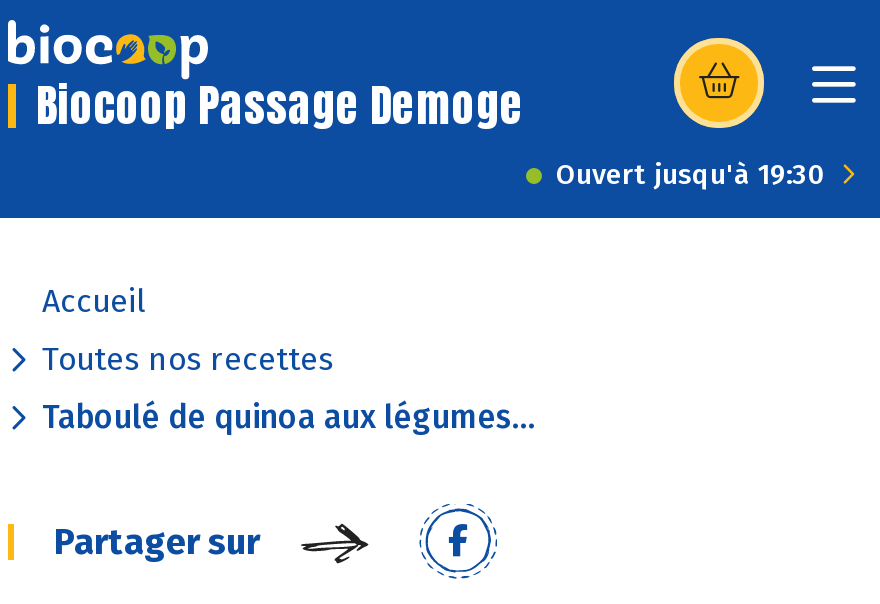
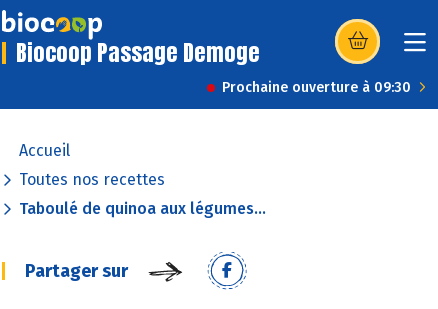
[556,158,826,192] Ouvert jusqu'à 19:30 -> [222,79,411,96] Prochaine ouverture à 09:30

